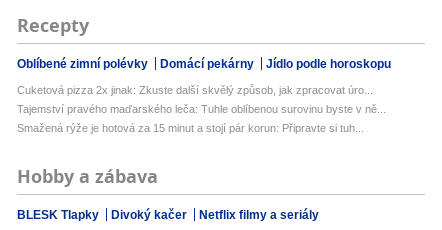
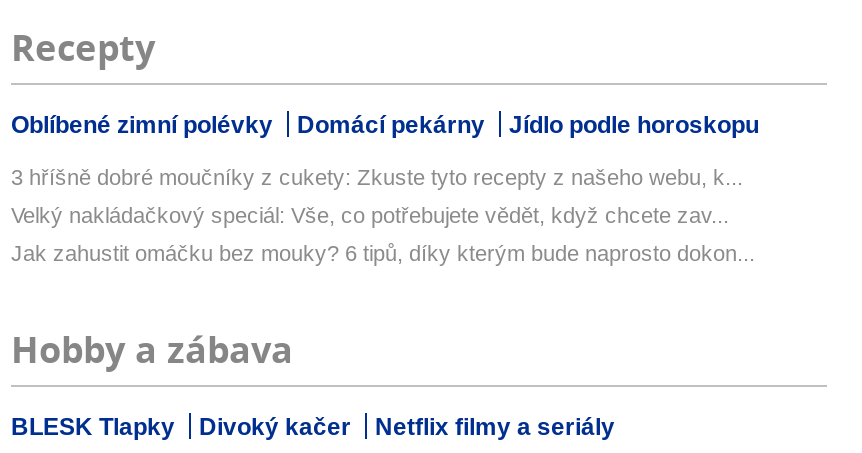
[17,83,373,95] Cuketová pizza 2x jinak: Zkuste další skvělý způsob, jak zpracovat úro... -> [11,164,743,188] 3 hříšně dobré moučníky z cukety: Zkuste tyto recepty z našeho webu, k...
[17,102,386,114] Tajemství pravého maďarského leča: Tuhle oblíbenou surovinu byste v ně... -> [11,202,729,226] Velký nakládačkový speciál: Vše, co potřebujete vědět, když chcete zav...
[17,121,364,133] Smažená rýže je hotová za 15 minut a stojí pár korun: Připravte si tuh... -> [11,240,755,264] Jak zahustit omáčku bez mouky? 6 tipů, díky kterým bude naprosto dokon...

